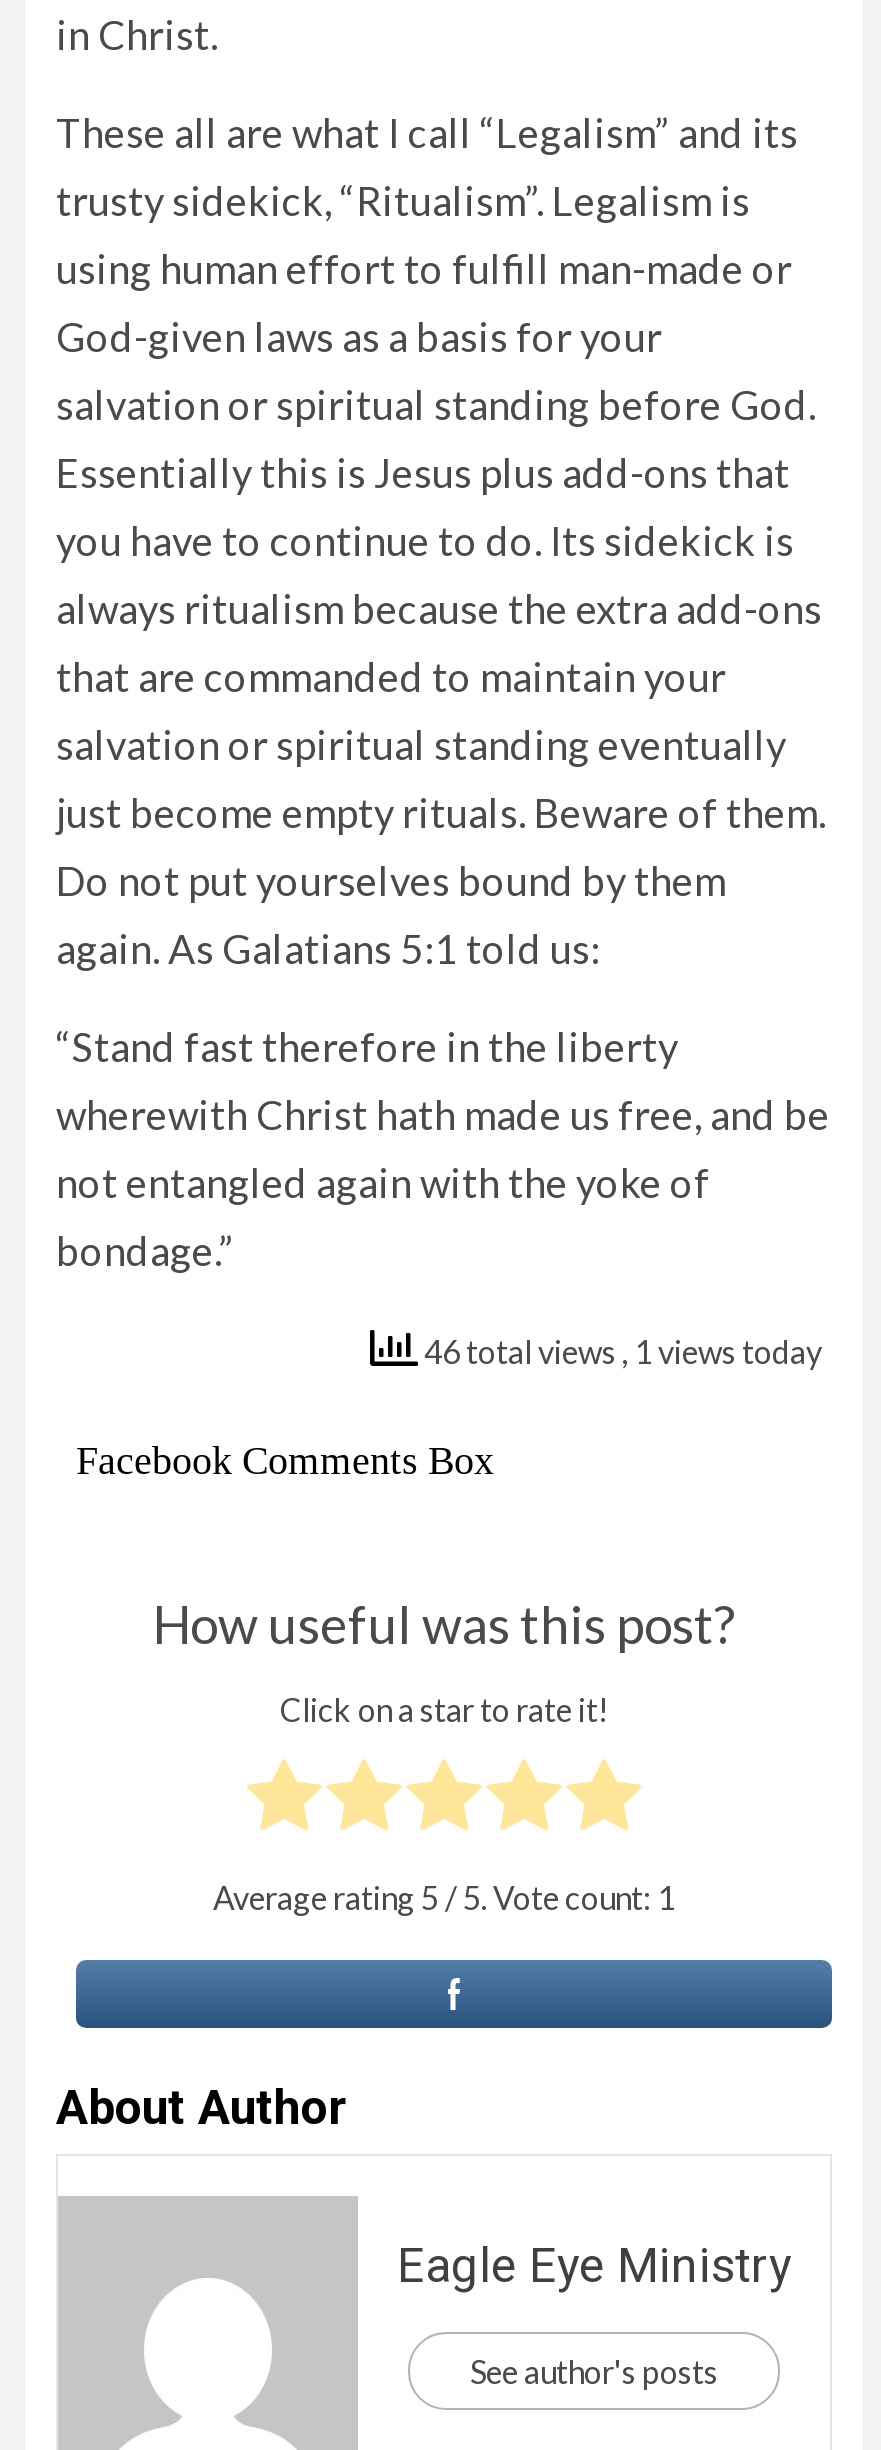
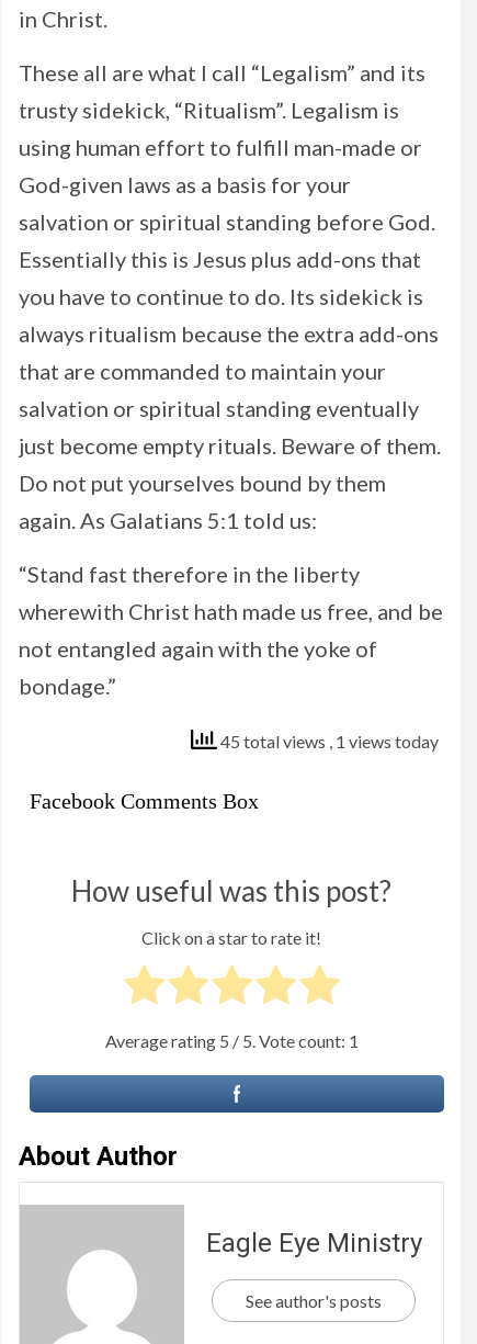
[418,1332,822,1370] 46 total views, 1 views today -> [217,731,439,752] 45 total views, 1 views today

